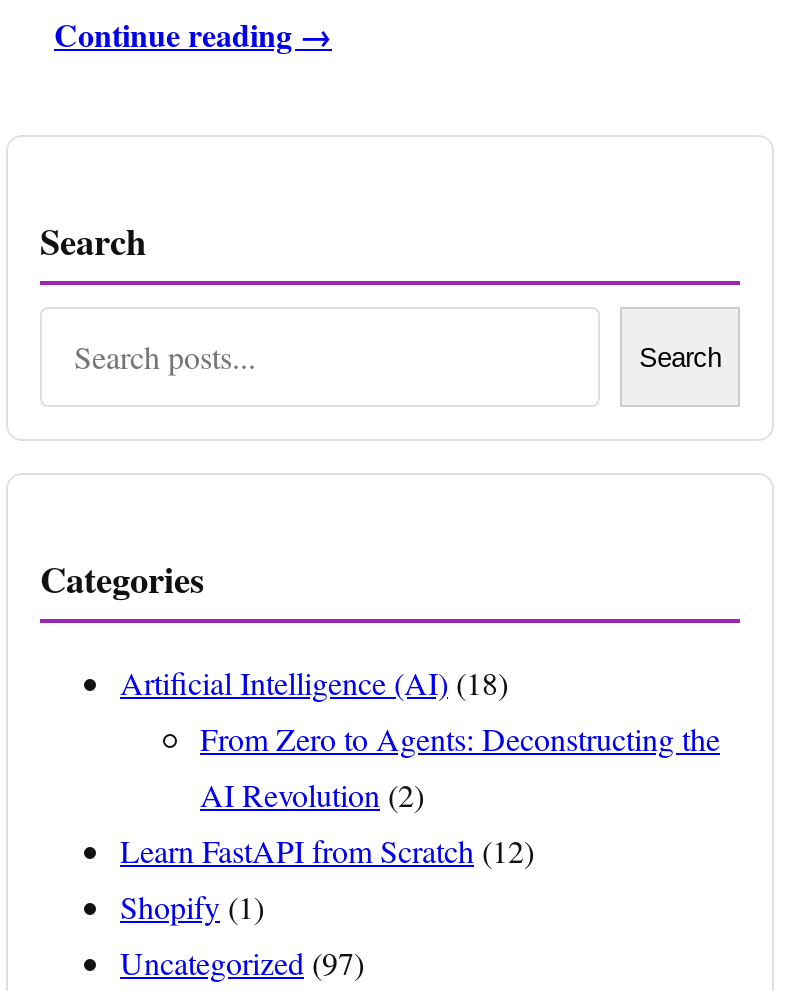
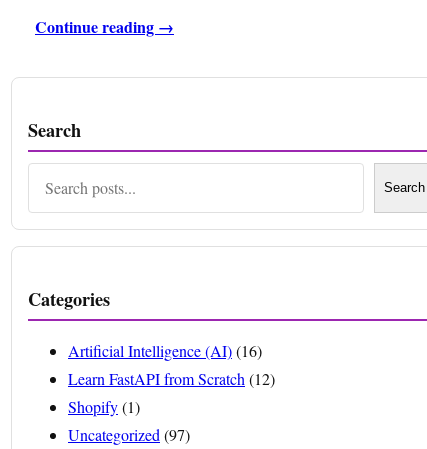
[120,661,720,815] Artificial Intelligence (AI) (18) | From Zero to Agents: Deconstructing the | AI Revolution (2) -> [68,340,262,361] Artificial Intelligence (AI) (16)

